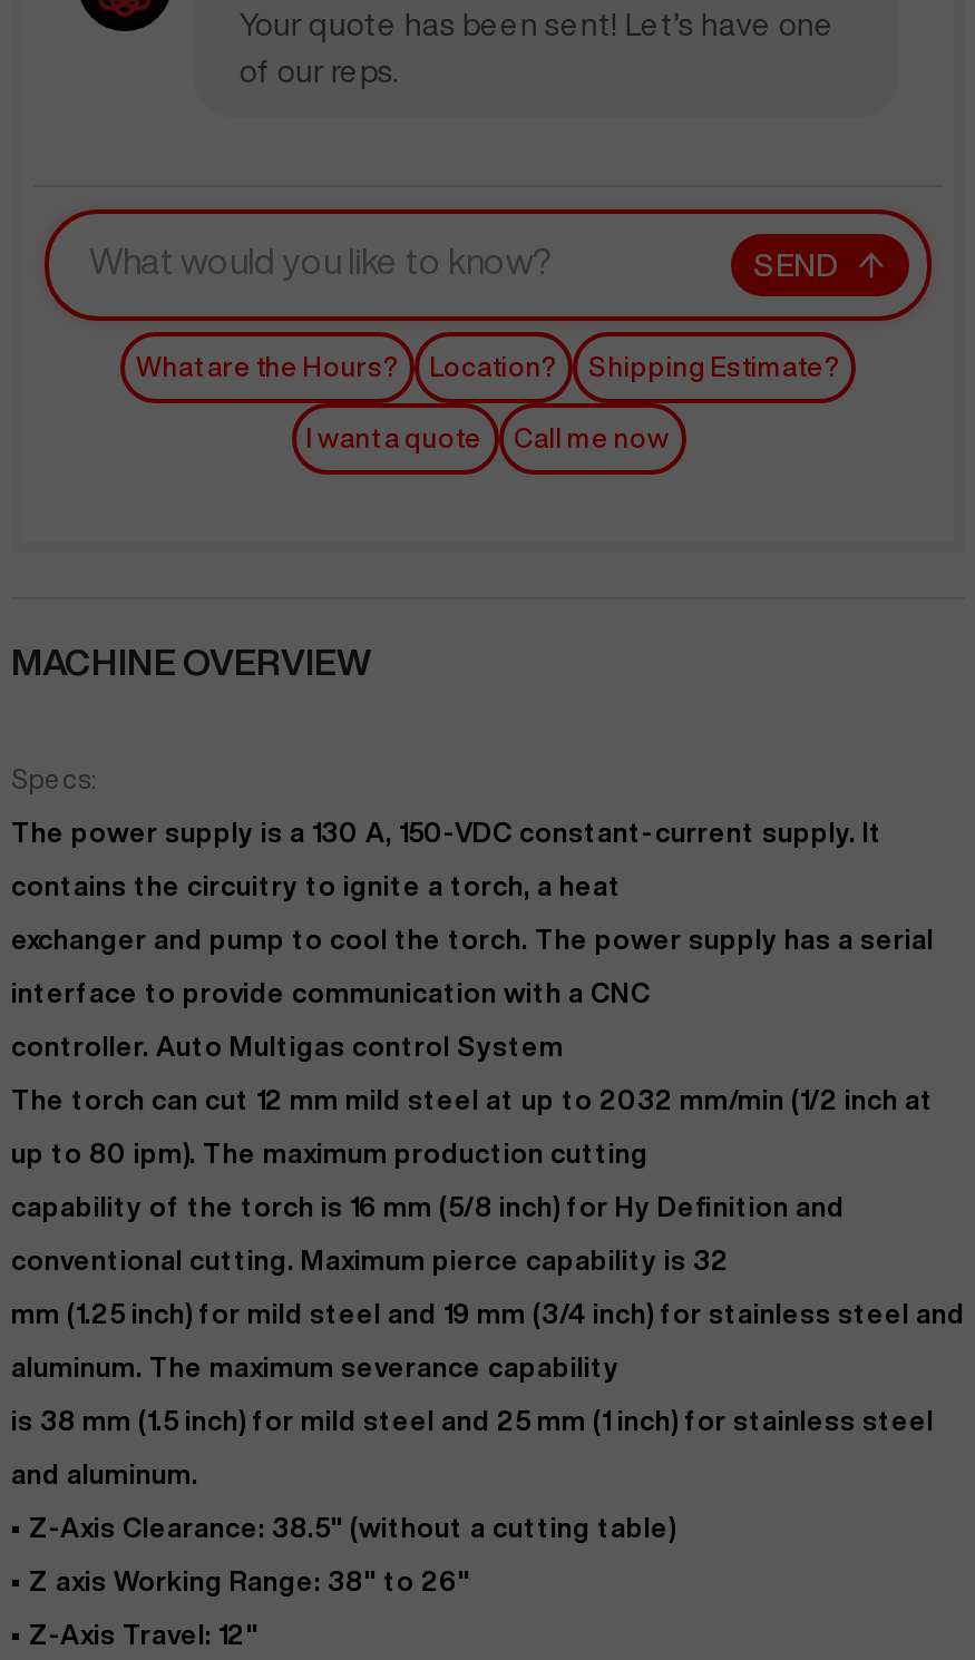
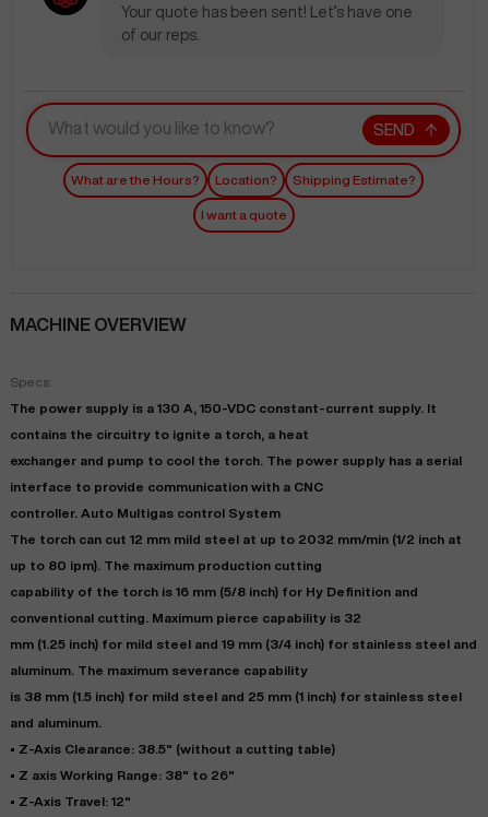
[514,423,670,452] Call me now -> none

